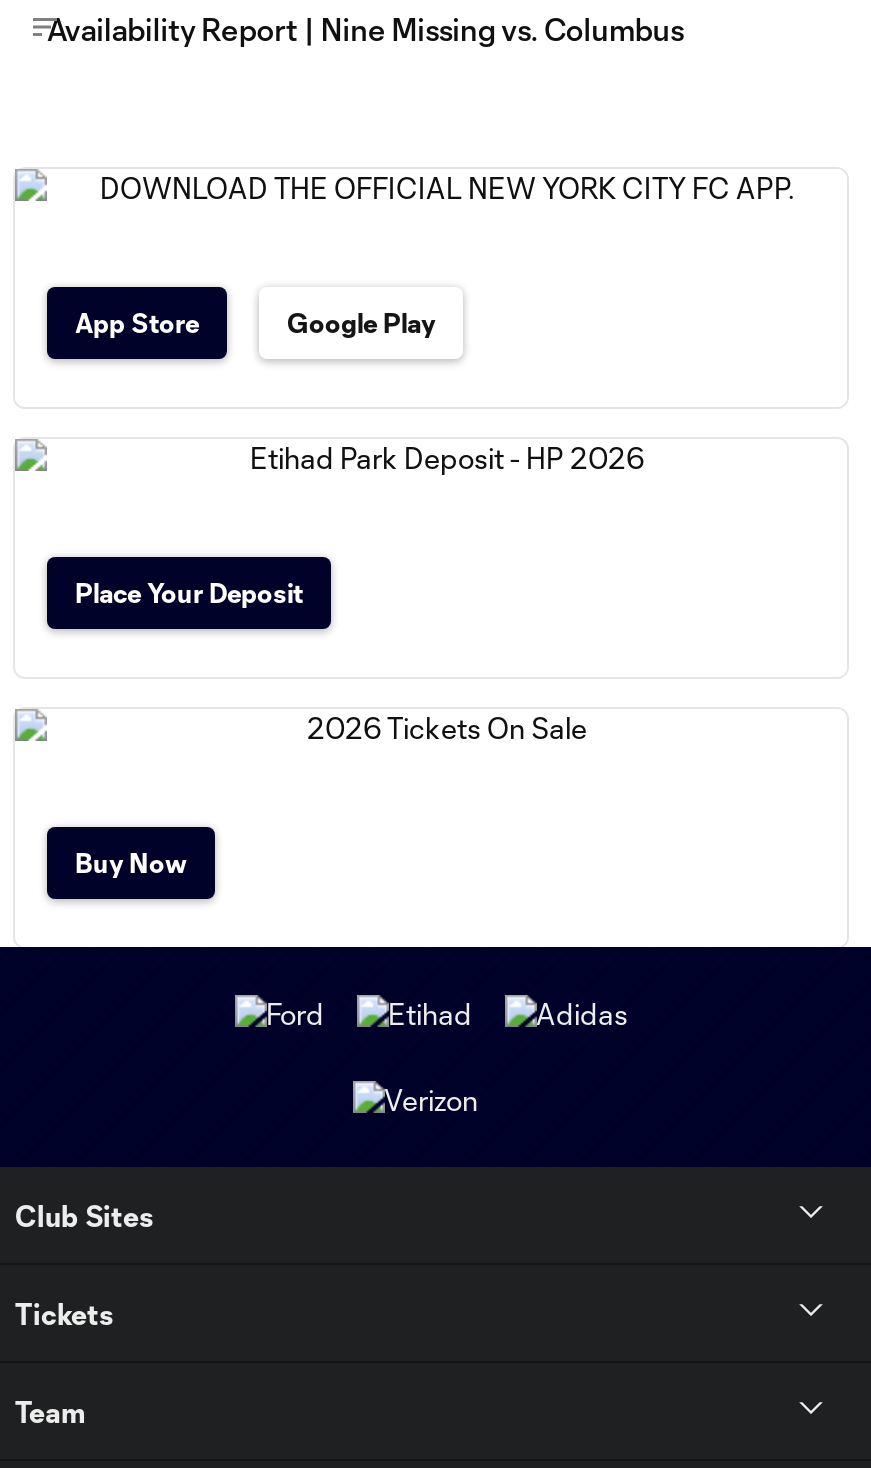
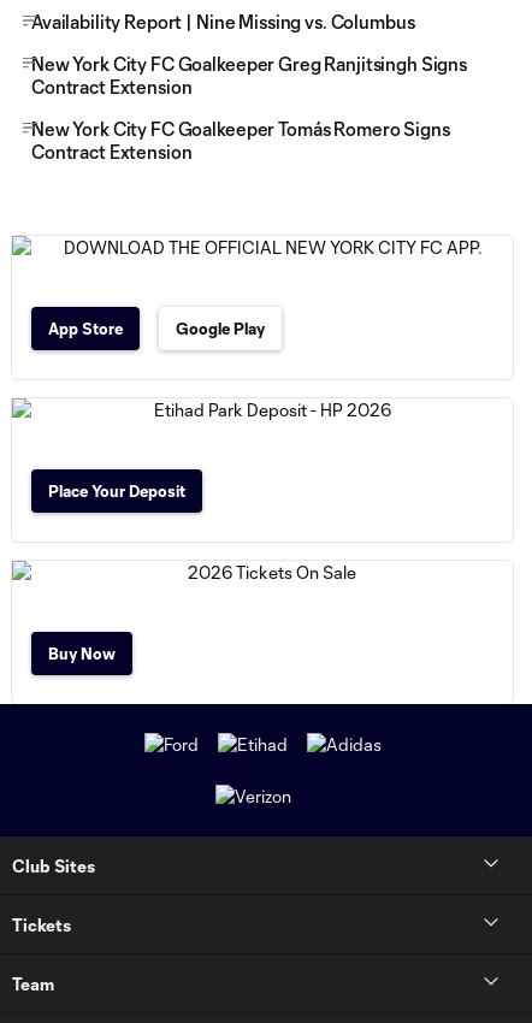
none -> [31,53,467,162] New York City FC Goalkeeper Greg Ranjitsingh Signs | Contract Extension | New York City FC Goalkeeper Tomás Romero Signs | Contract Extension

